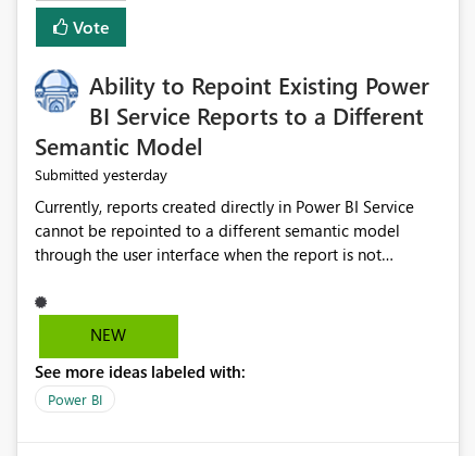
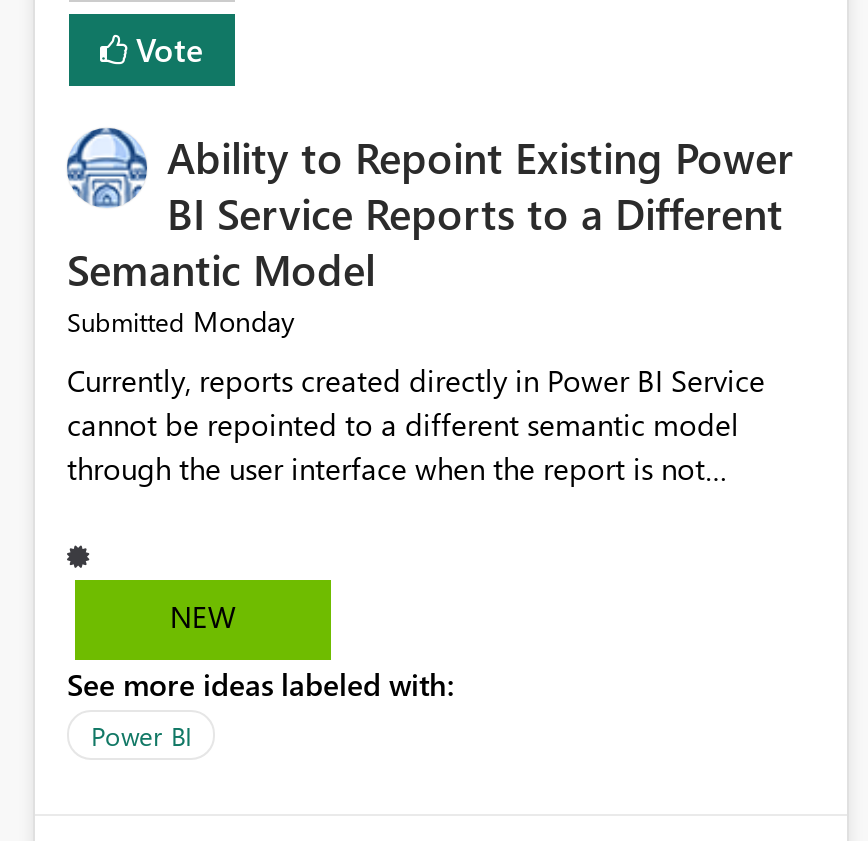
[35,164,167,185] Submitted yesterday -> [67,303,295,341] Submitted Monday

